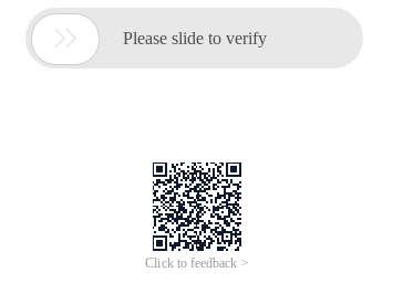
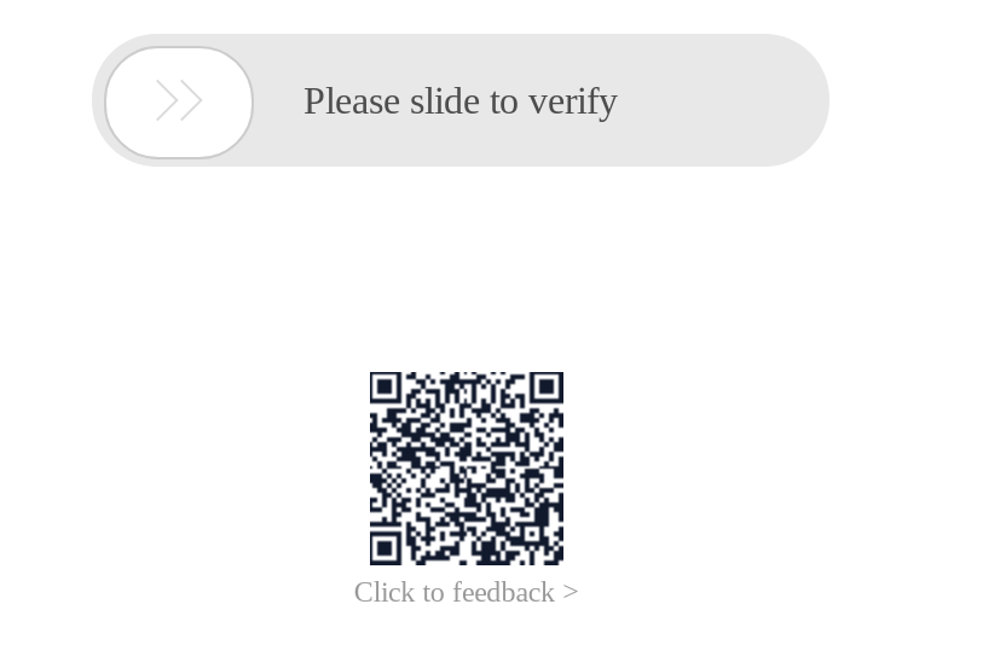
[152,161,242,252] [image] -> [368,372,566,568] [image]

